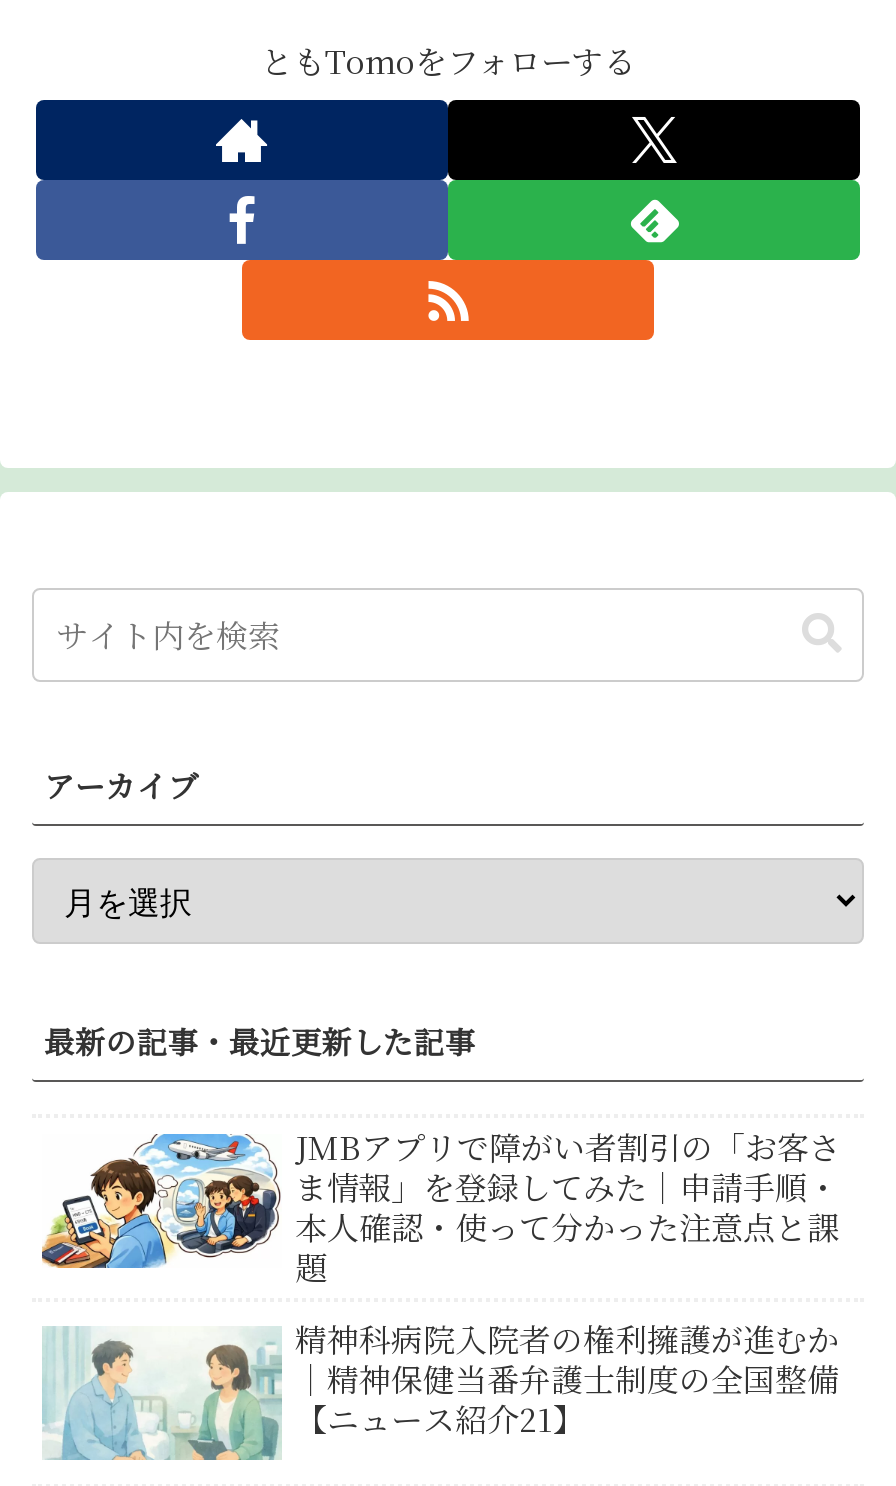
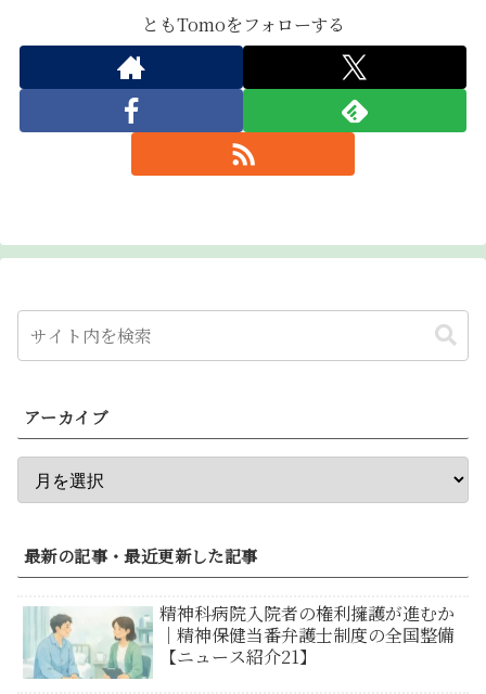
[42,1124,841,1290] [image] | JMBアプリで障がい者割引の「お客さ | ま情報」を登録してみた｜申請手順・ | 本人確認・使って分かった注意点と課 | 題 -> none

